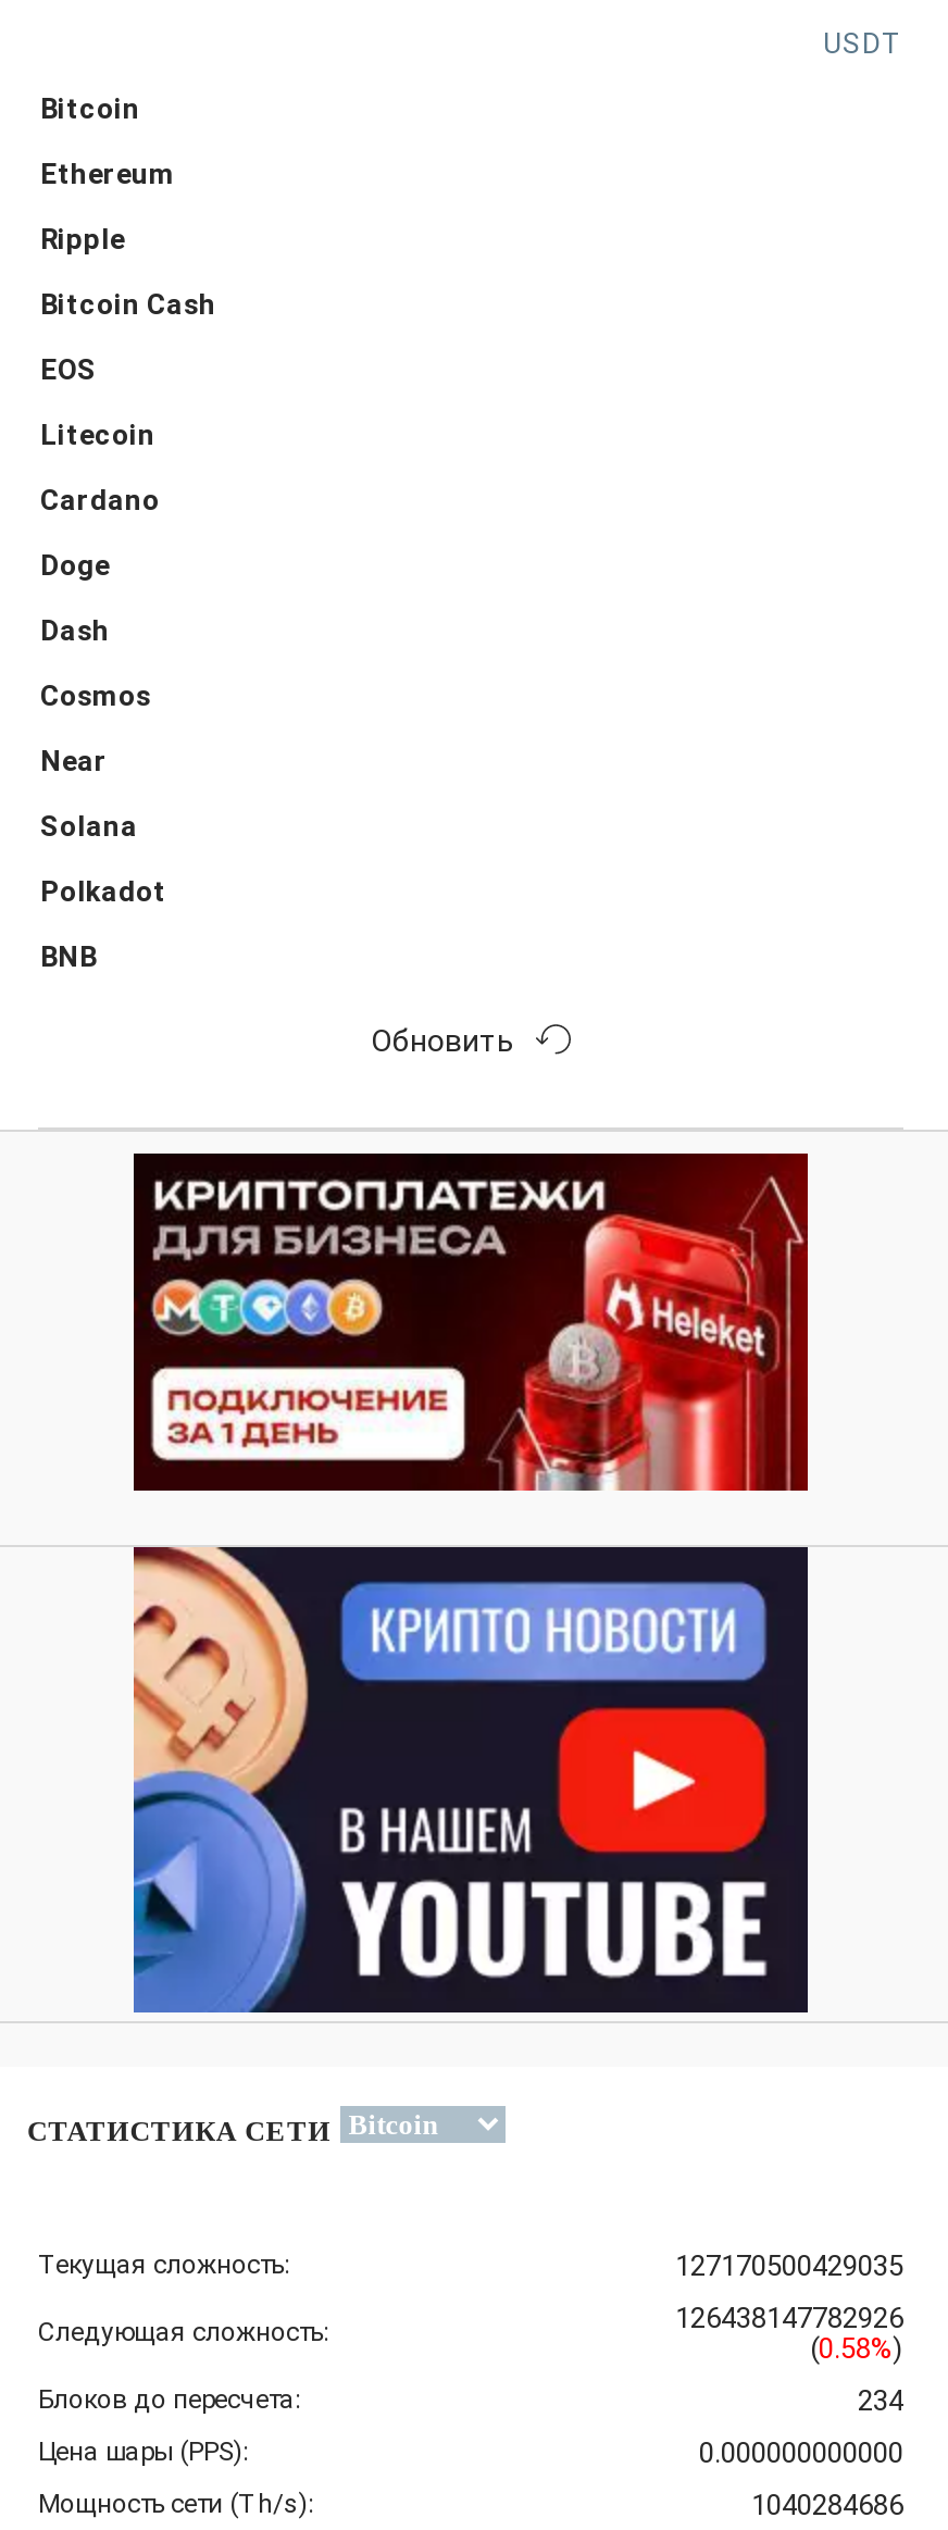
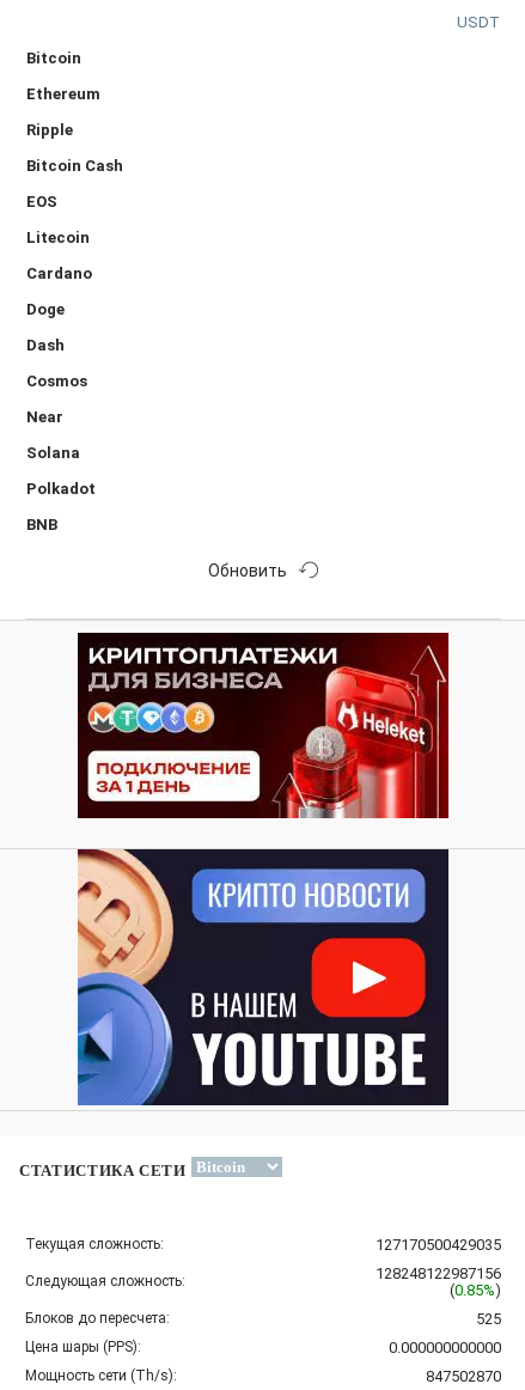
[675,2301,903,2333] 126438147782926 -> [376,1264,501,1282] 128248122987156
[810,2331,903,2364] (0.58%) -> [450,1281,501,1298] (0.85%)
[858,2383,903,2416] 234 -> [476,1309,501,1327] 525
[751,2488,903,2520] 1040284686 -> [426,1367,501,1385] 847502870

